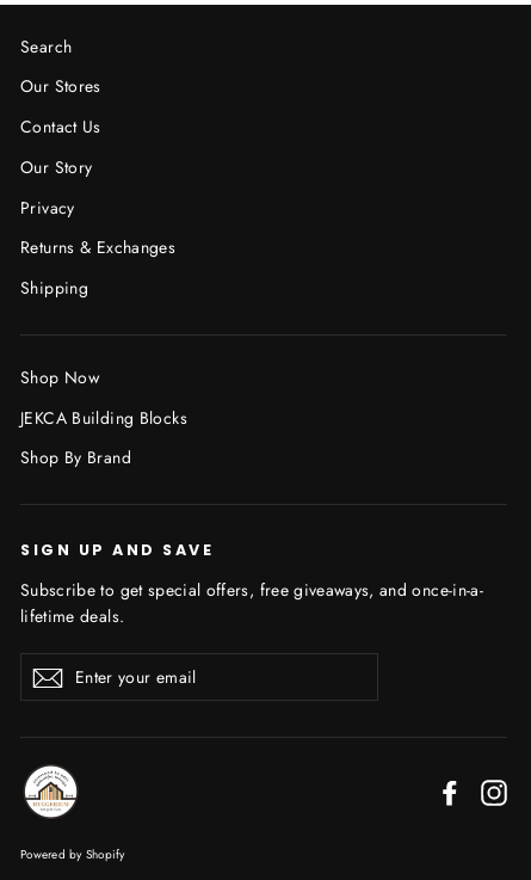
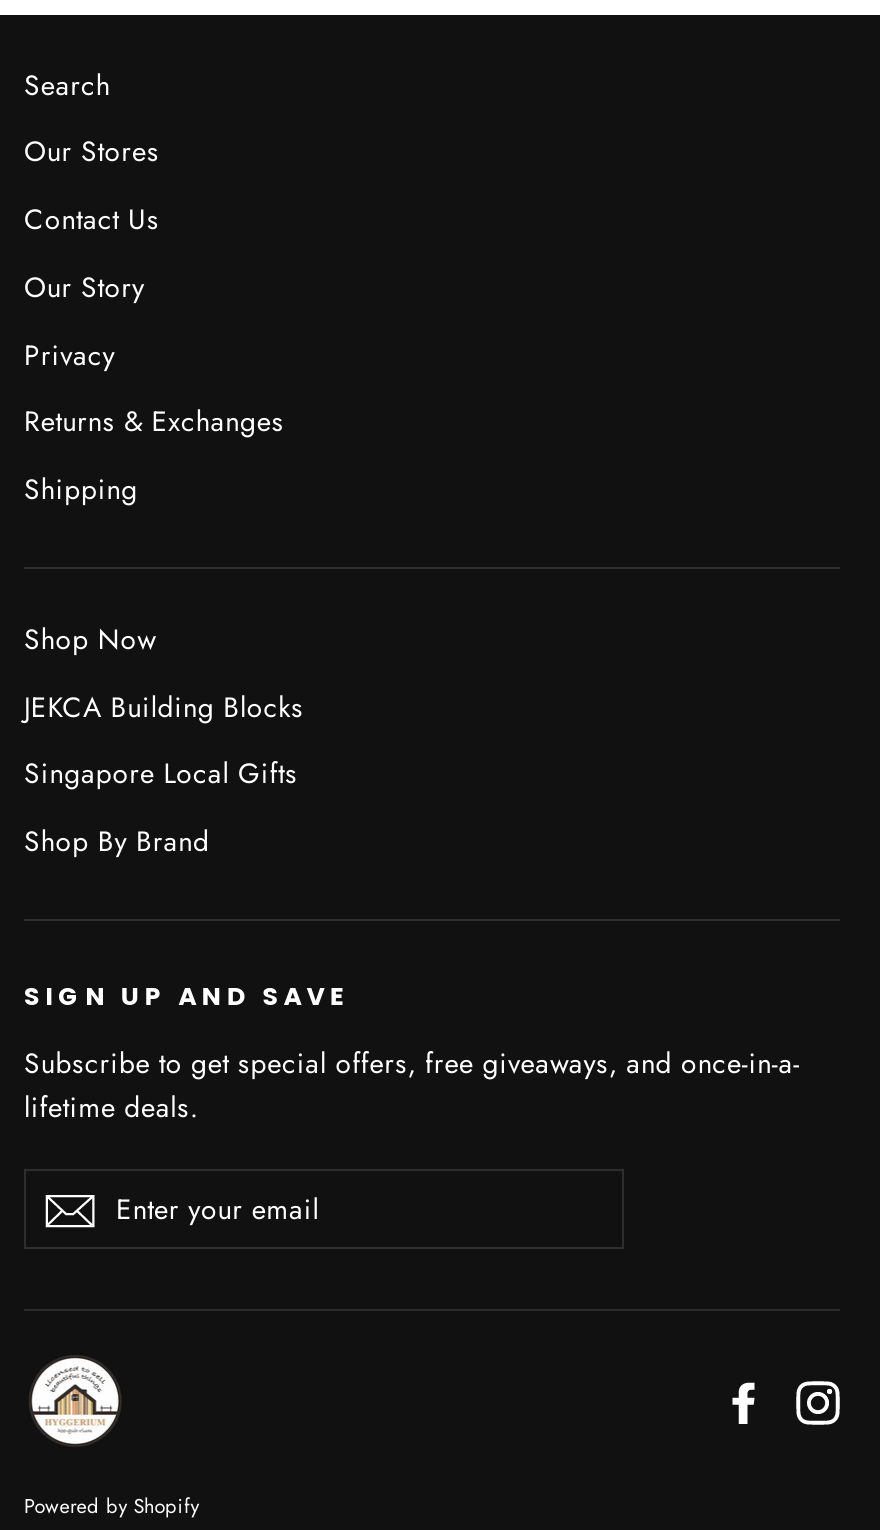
none -> [24,754,298,794] Singapore Local Gifts

